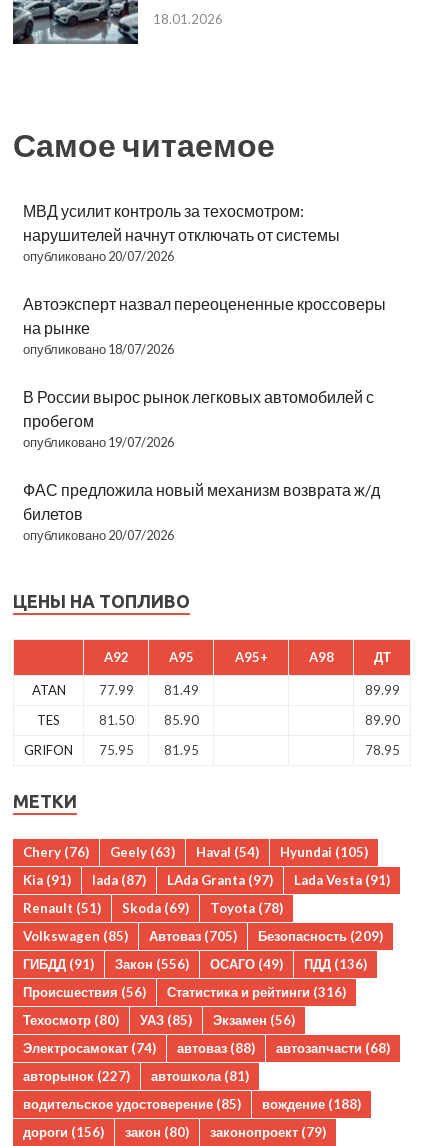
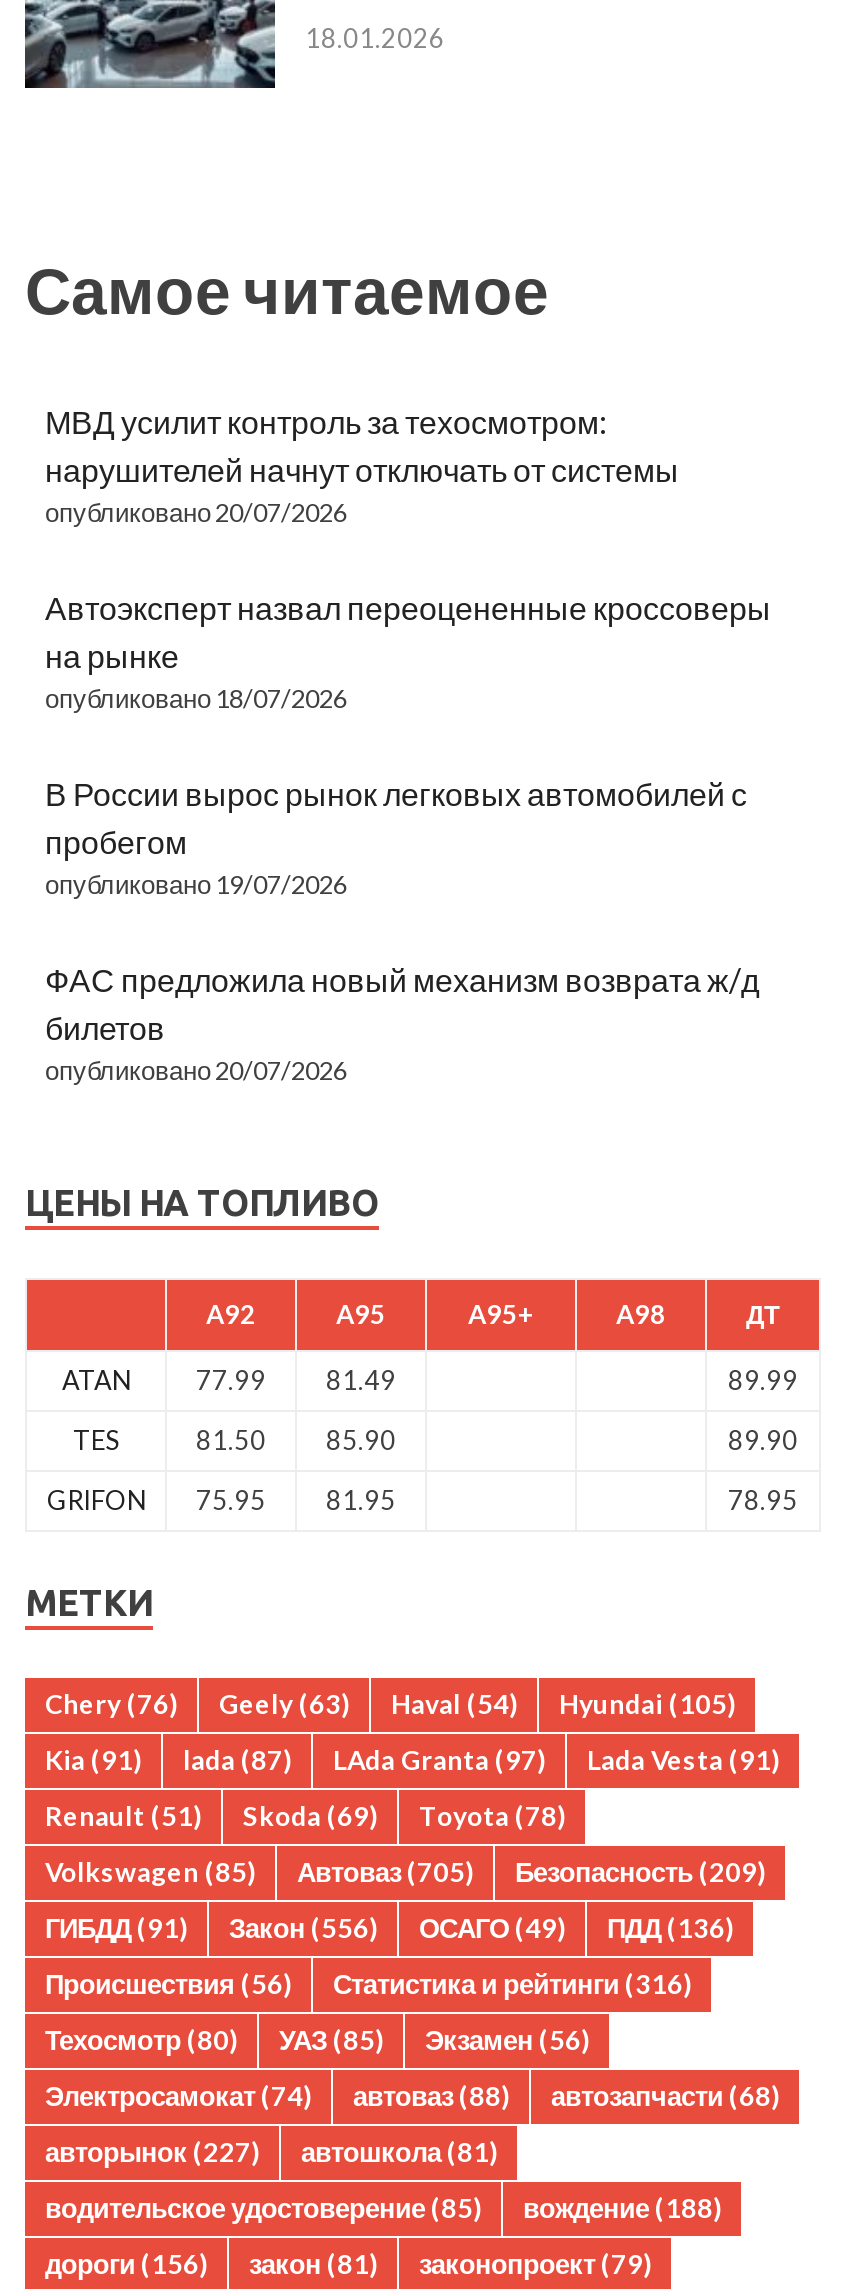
[23,1123,326,1139] дороги (156) закон (80) законопроект (79) -> [45,2247,651,2279] дороги (156) закон (81) законопроект (79)

